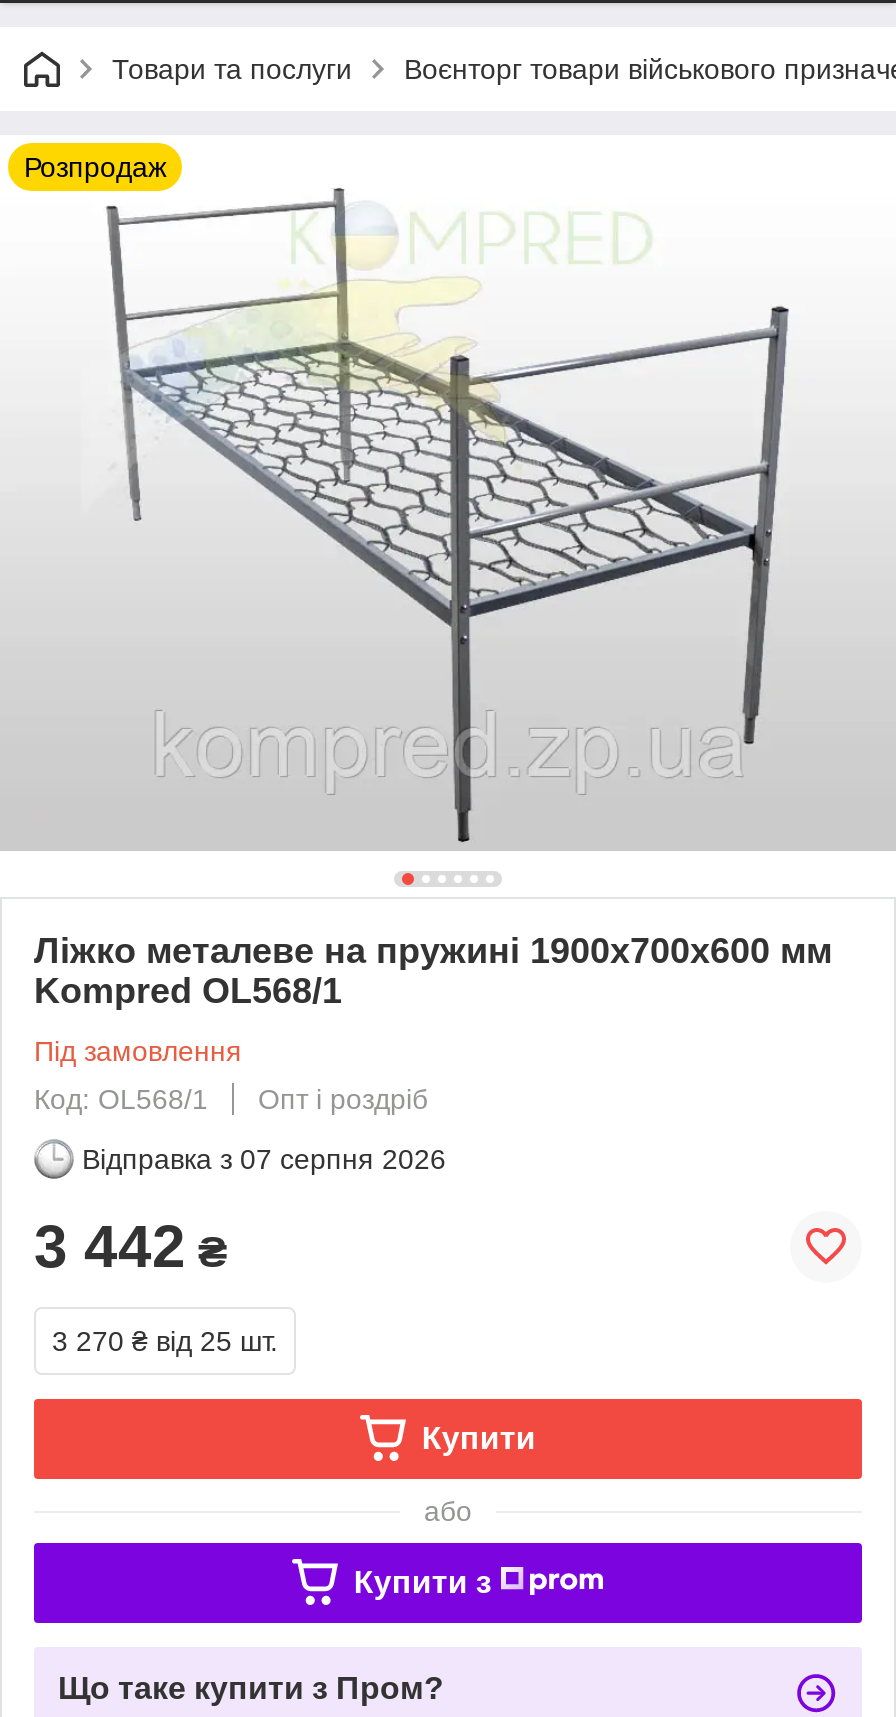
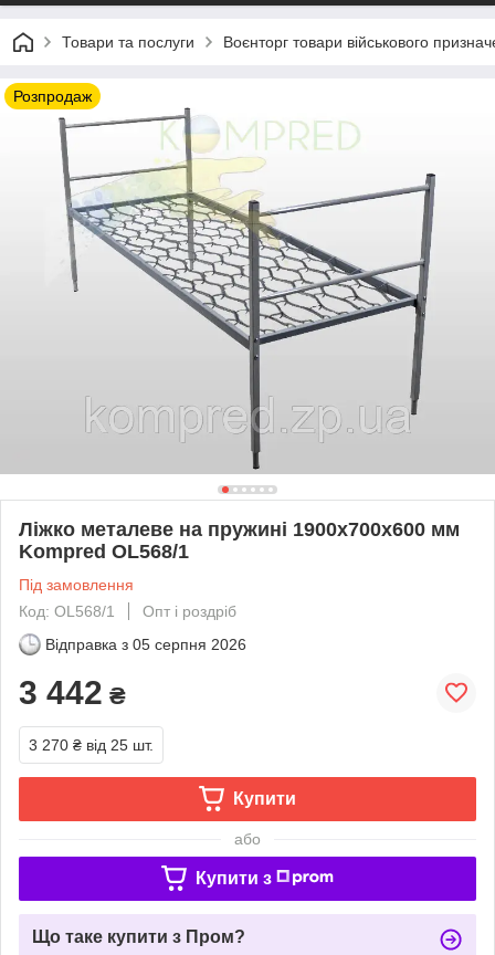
[82,1143,446,1175] Відправка з 07 серпня 2026 -> [45,635,246,653] Відправка з 05 серпня 2026

